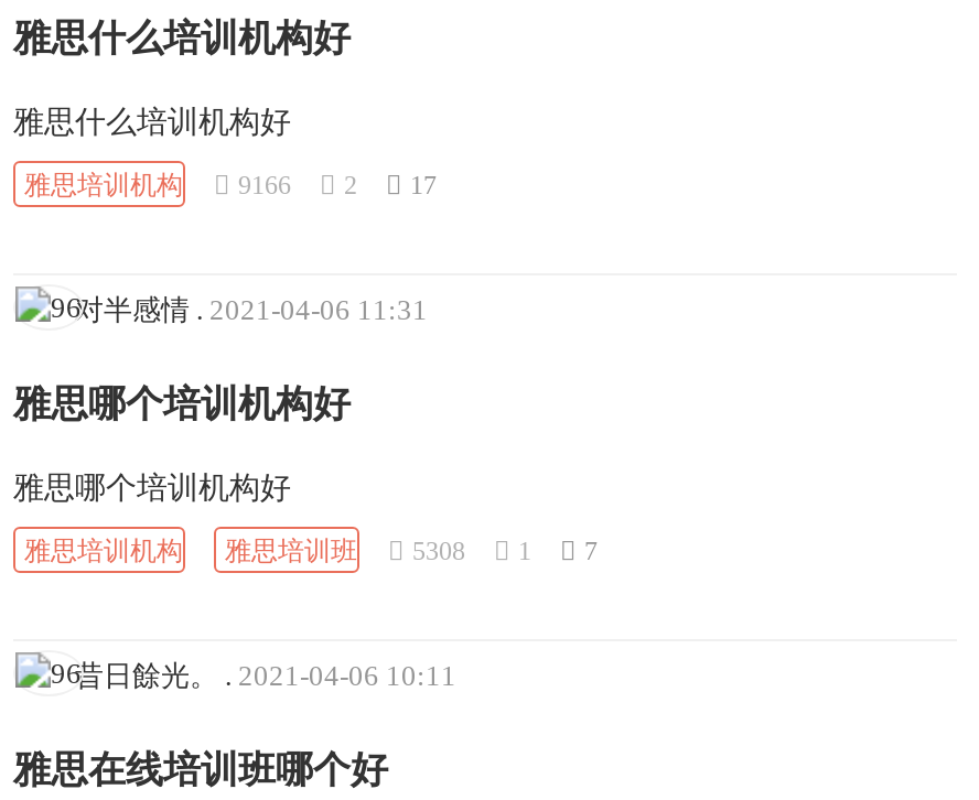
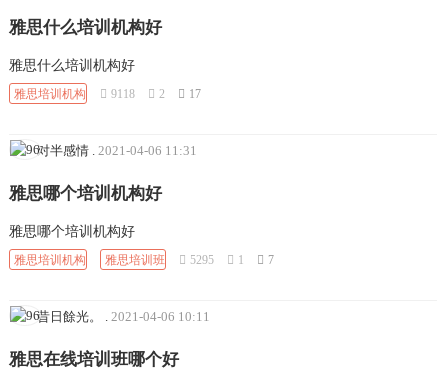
[24,169,437,200] 雅思培训机构 9166 2 17 -> [14,87,201,101] 雅思培训机构 9118 2 17
[24,535,598,566] 雅思培训机构 雅思培训班 5308 1 7 -> [14,253,274,267] 雅思培训机构 雅思培训班 5295 1 7

